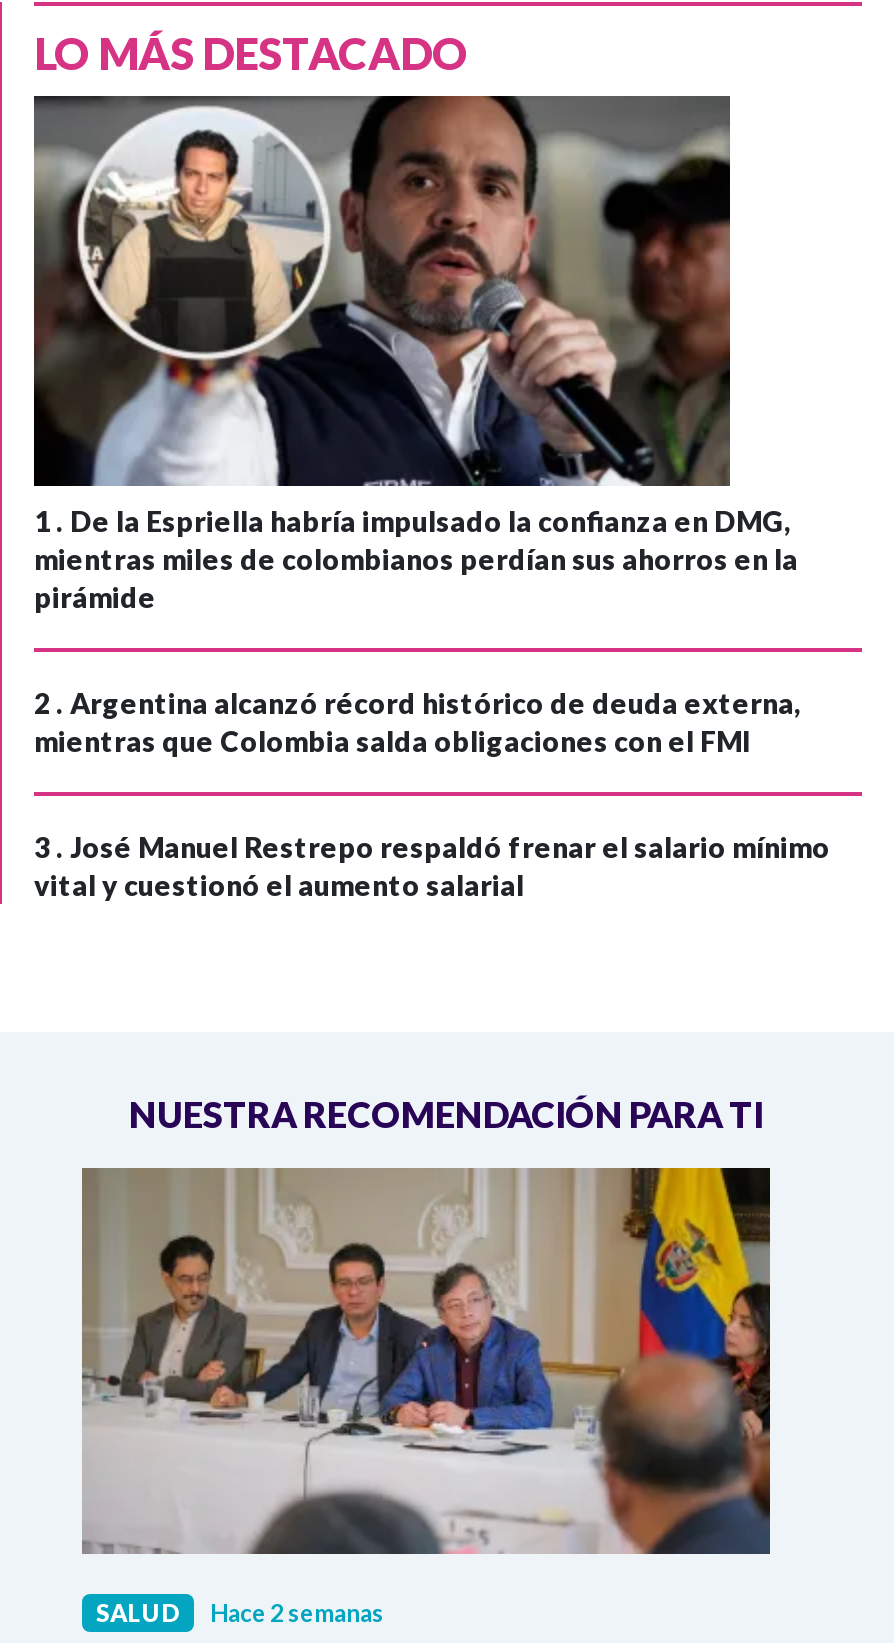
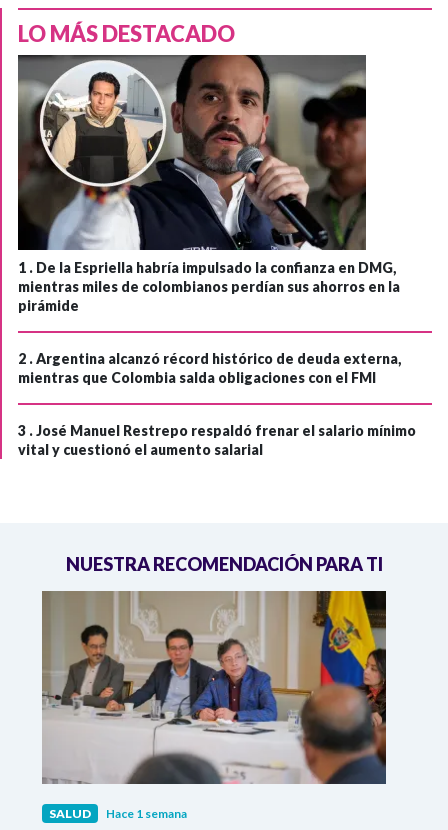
[96,1597,384,1627] SALUD Hace 2 semanas -> [49,805,187,820] SALUD Hace 1 semana

